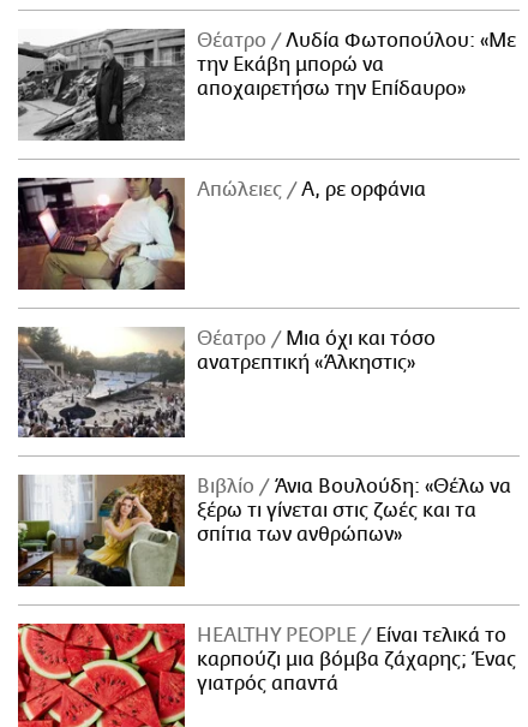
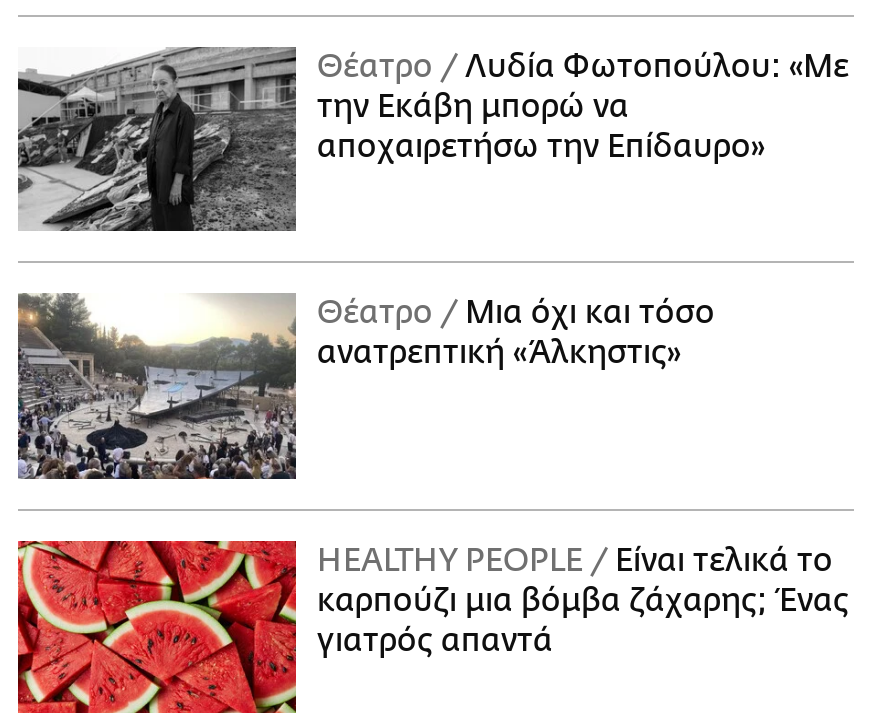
[17,177,426,291] [image] | Απώλειες Α, ρε ορφάνια -> none
[17,473,512,588] [image] | Βιβλίο Άνια Βουλούδη: «Θέλω να | ξέρω τι γίνεται στις ζωές και τα | σπίτια των ανθρώπων» -> none

